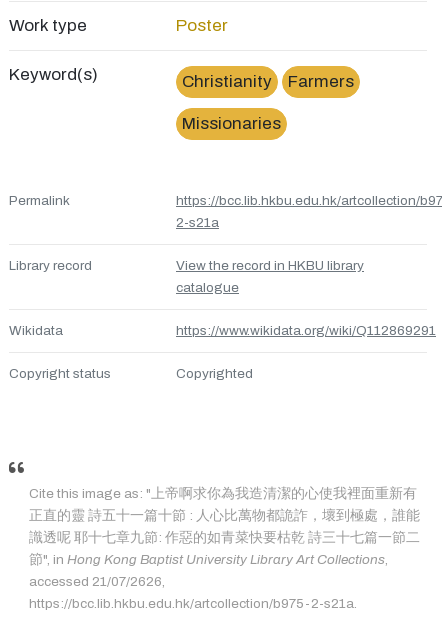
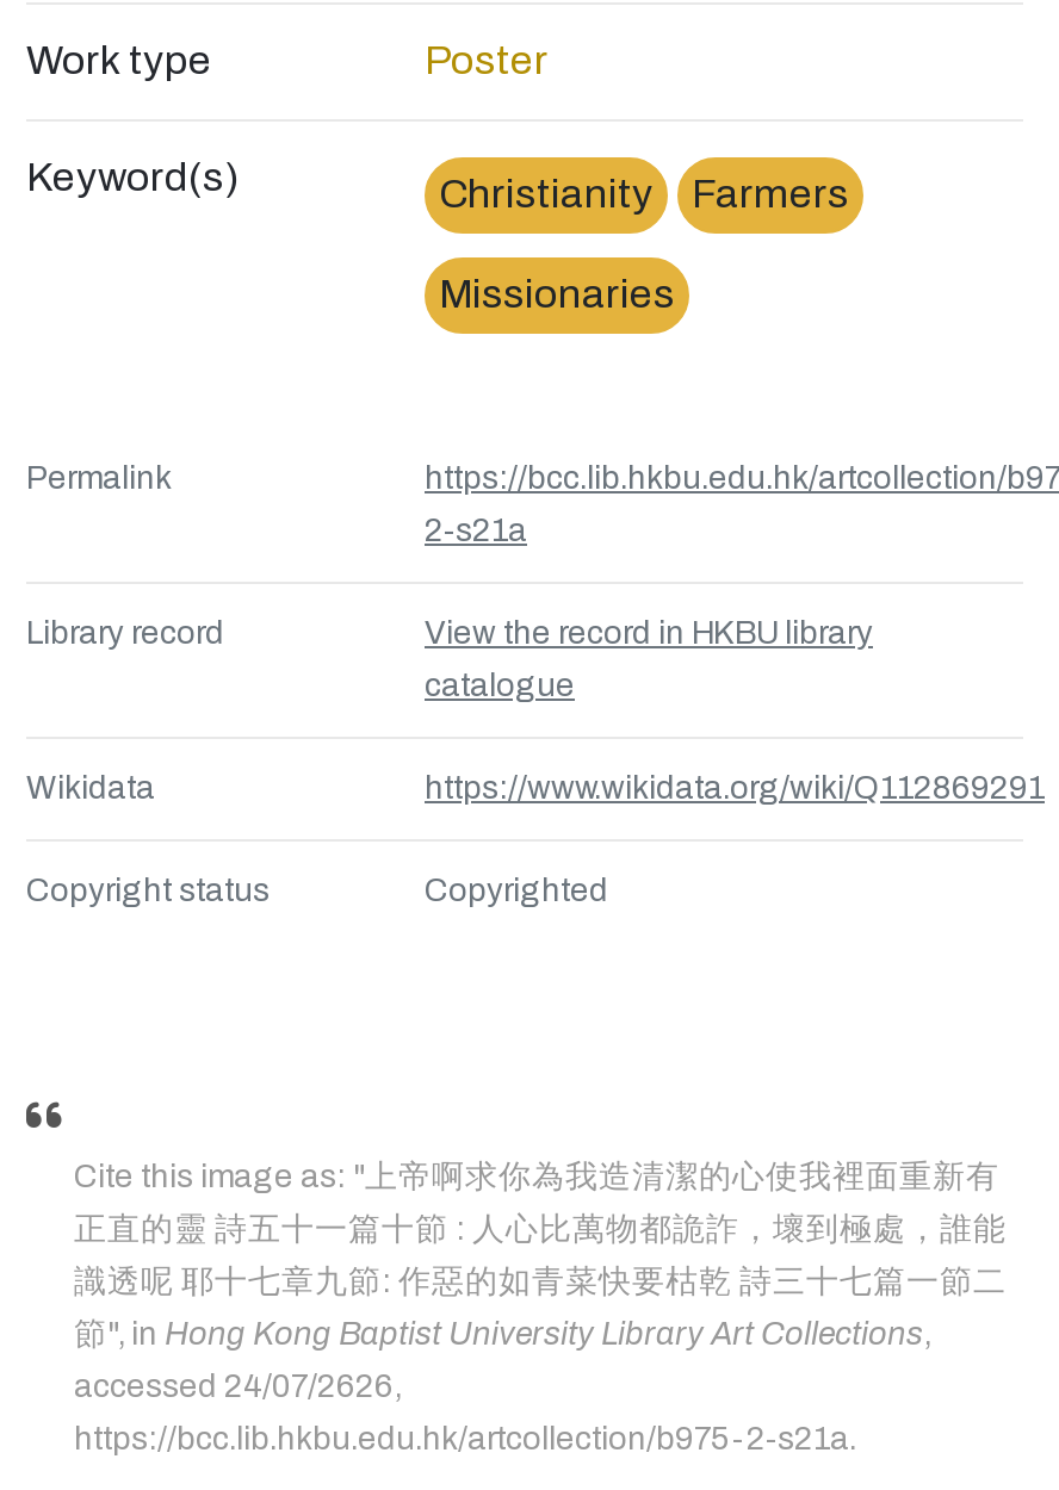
[29,574,165,589] accessed 21/07/2626, -> [74,1369,401,1405] accessed 24/07/2626,

